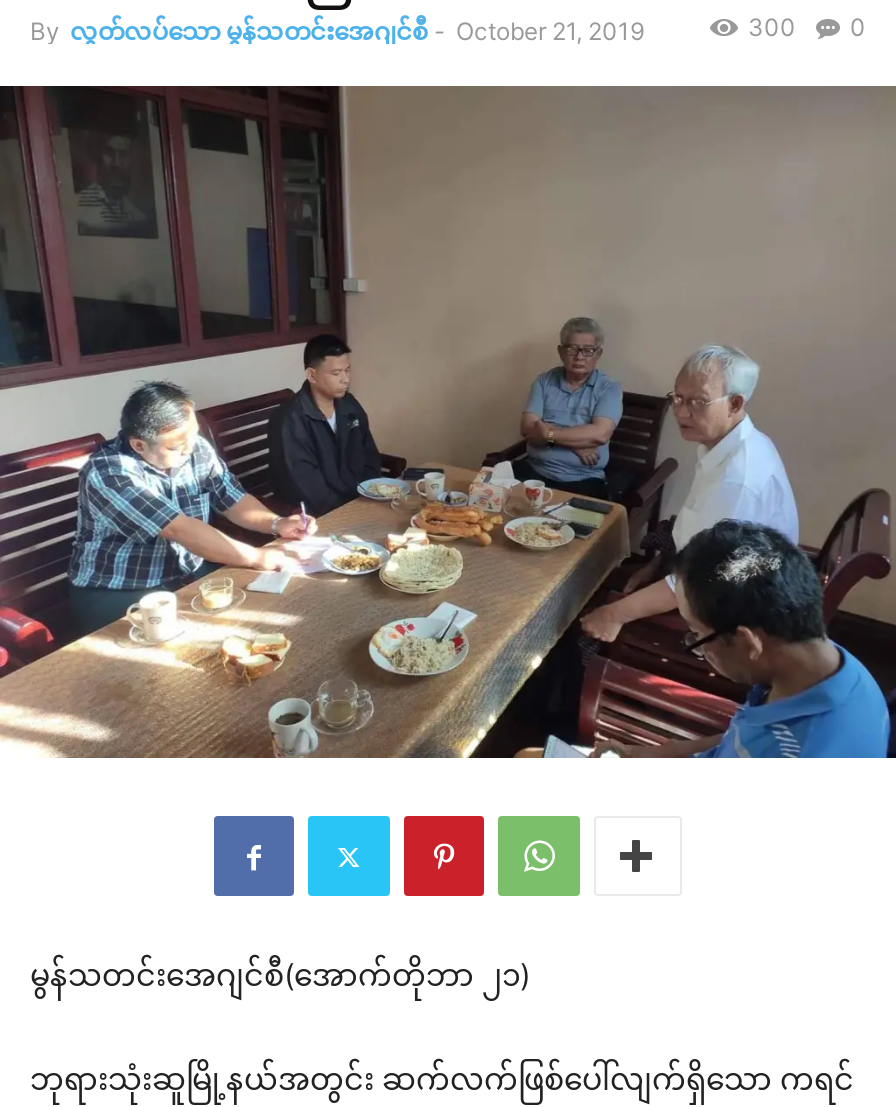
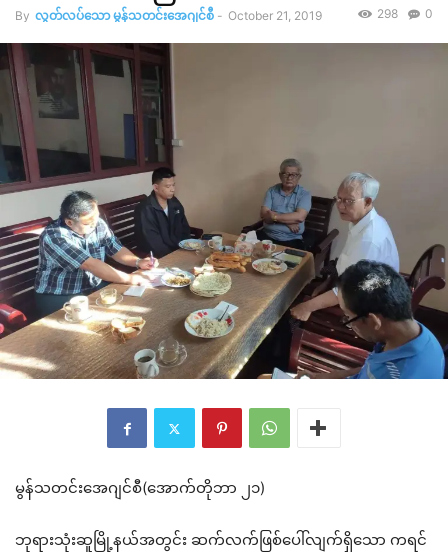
[748,12,866,42] 300 0 -> [377,6,433,21] 298 0

